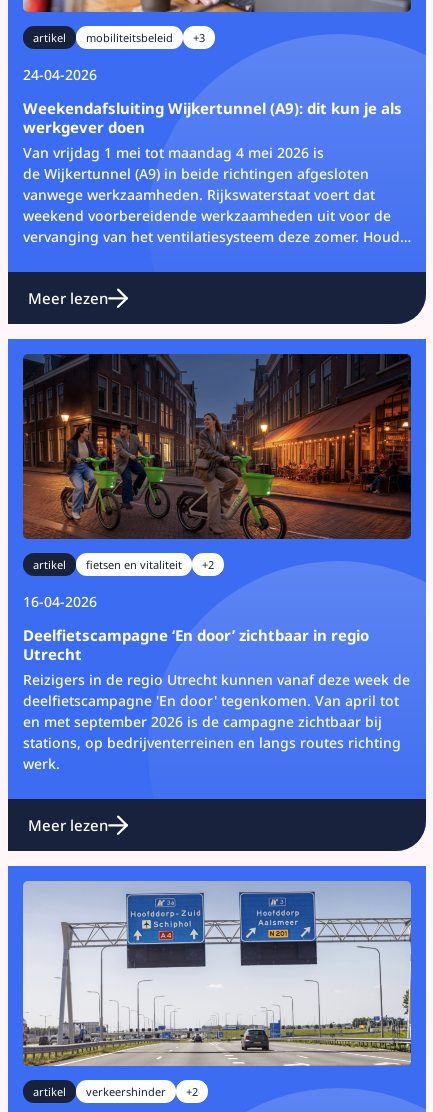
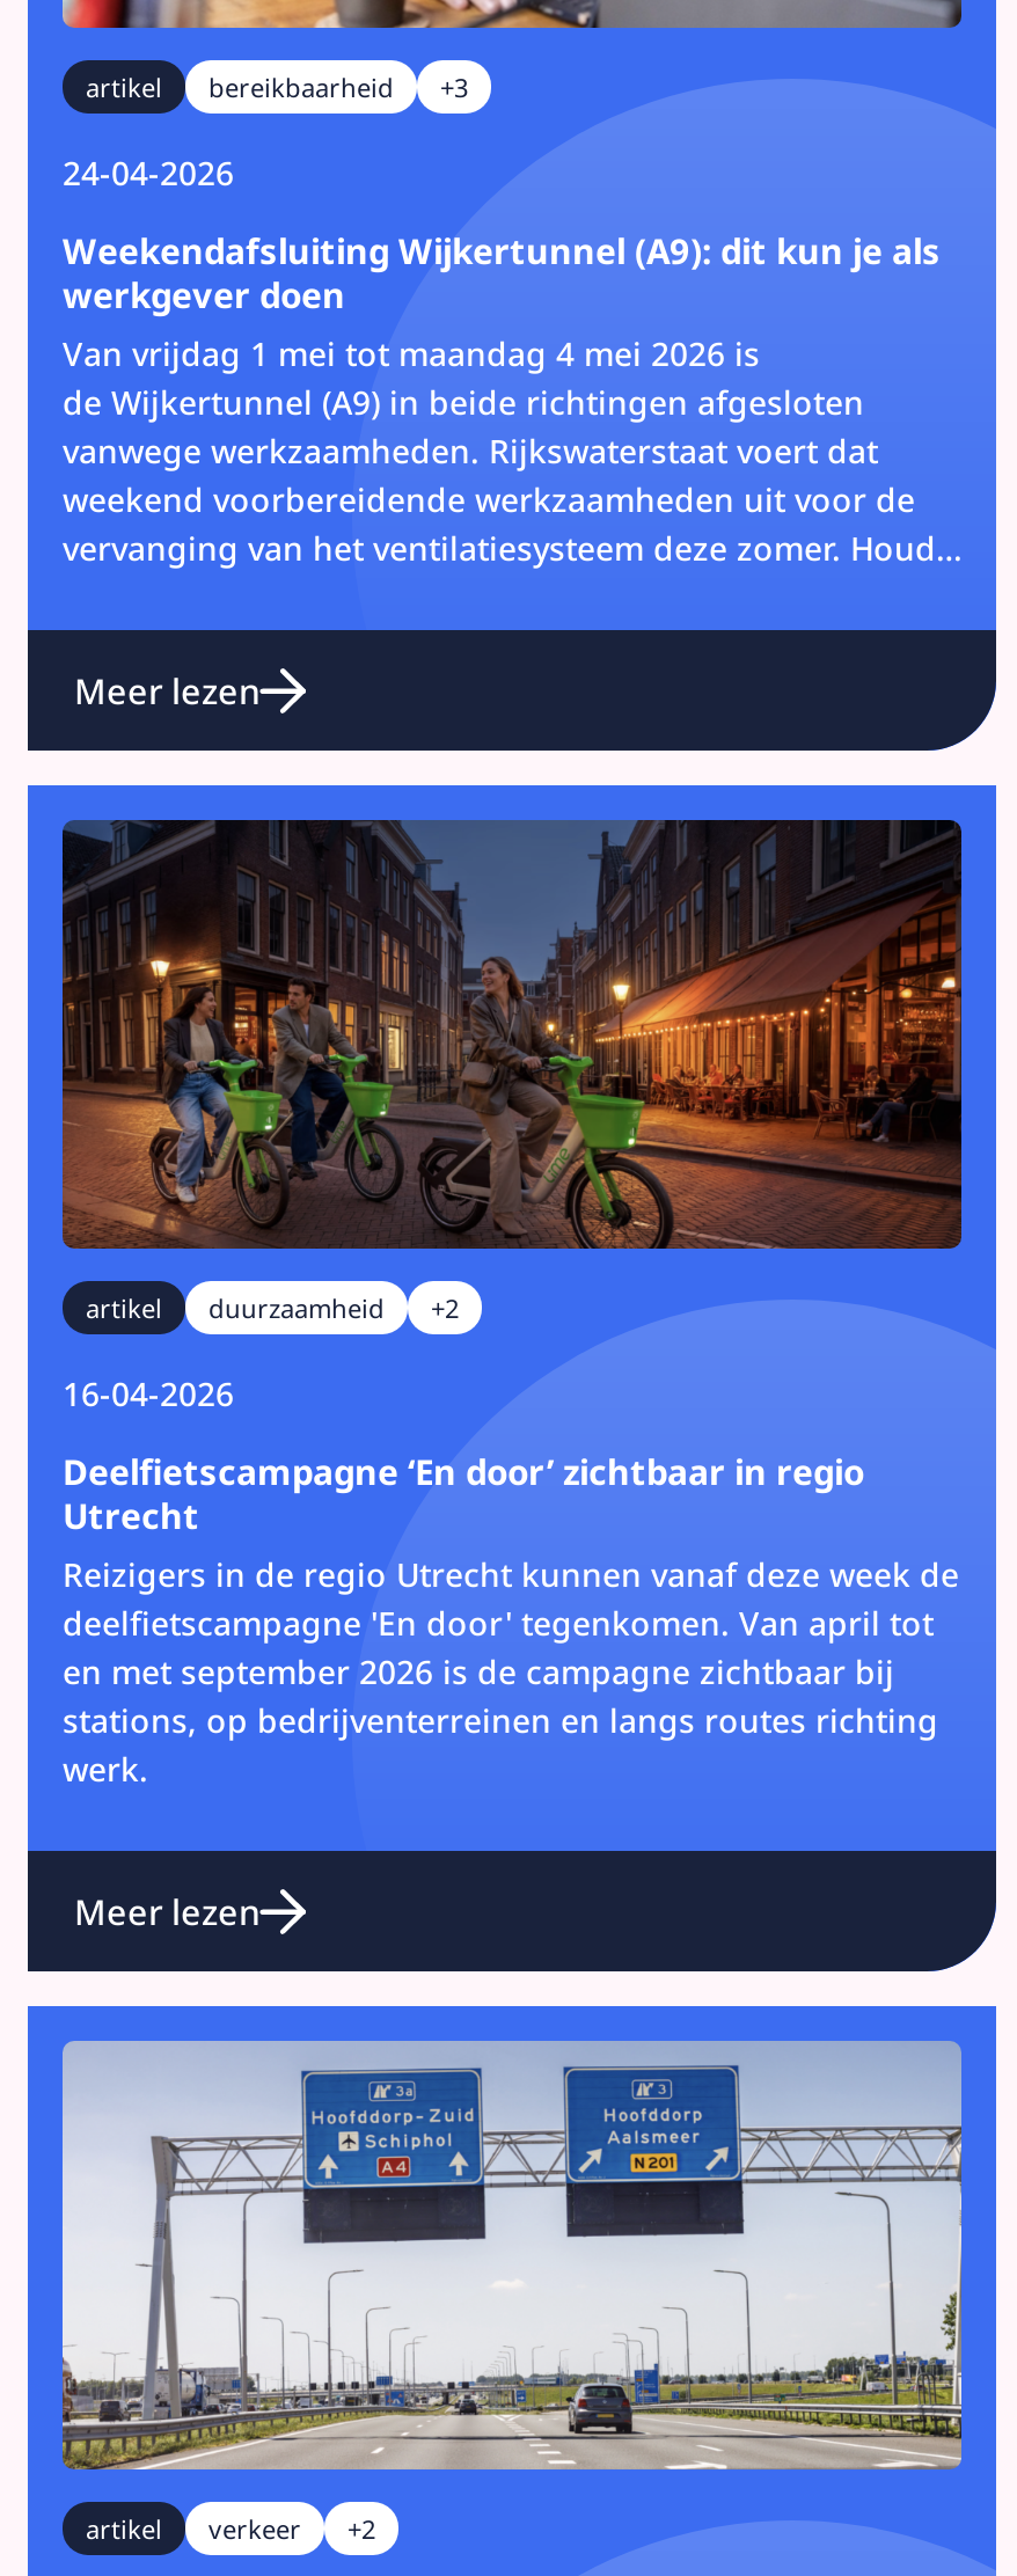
[86,30,173,45] mobiliteitsbeleid -> [208,69,394,104] bereikbaarheid
[86,557,182,572] fietsen en vitaliteit -> [208,1290,385,1325] duurzaamheid
[86,1084,166,1099] verkeershinder -> [208,2511,301,2546] verkeer

